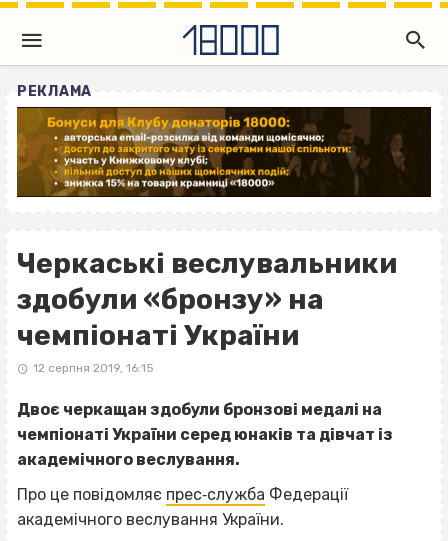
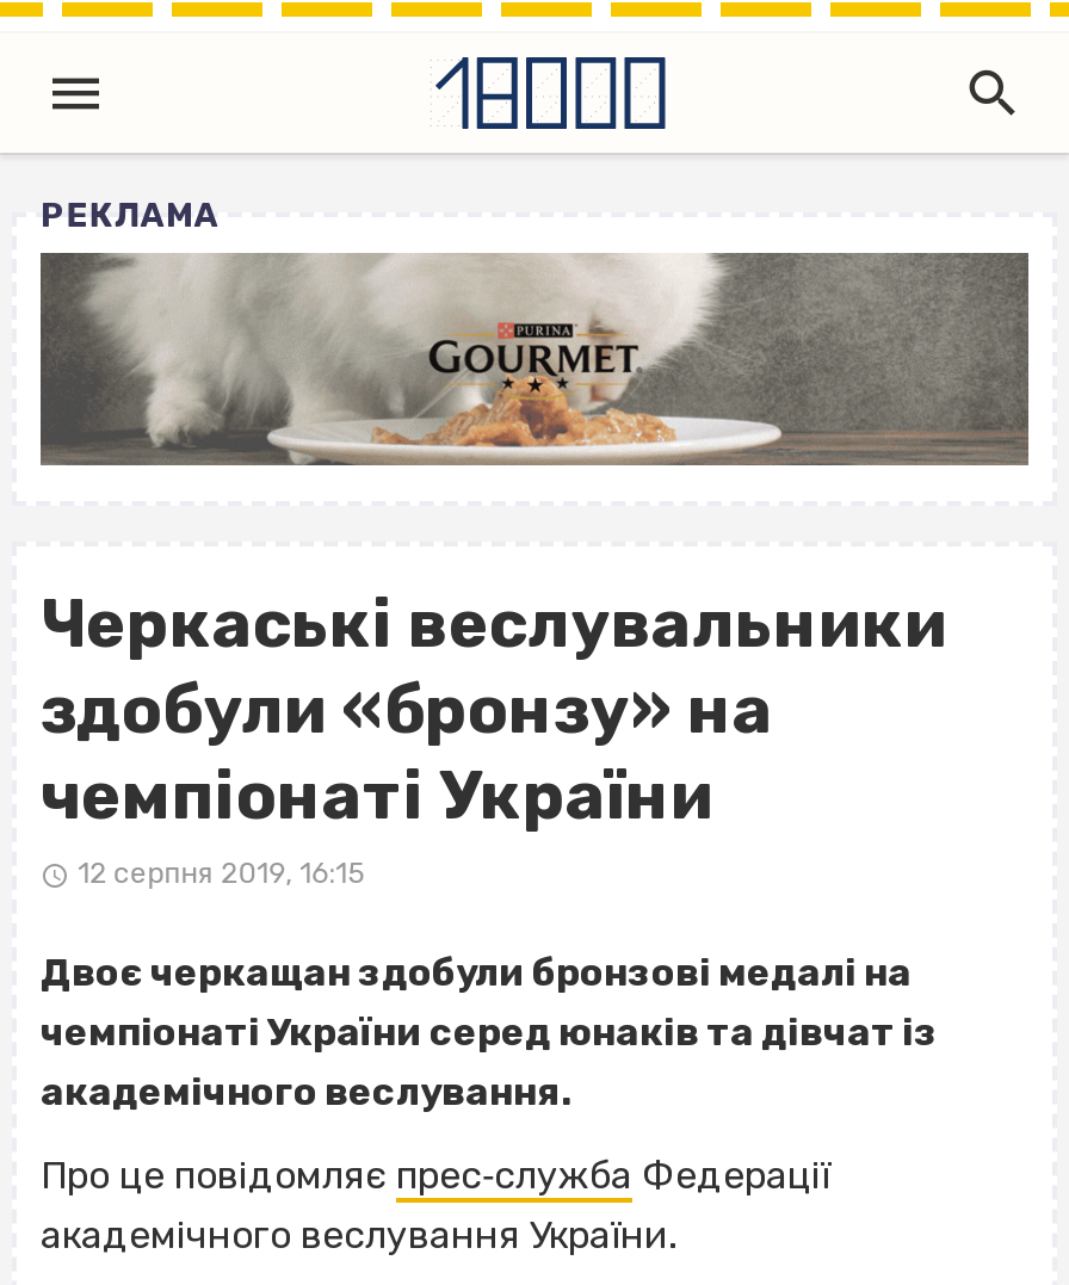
[17,106,431,198] [image] -> [38,251,1031,468] [image]

